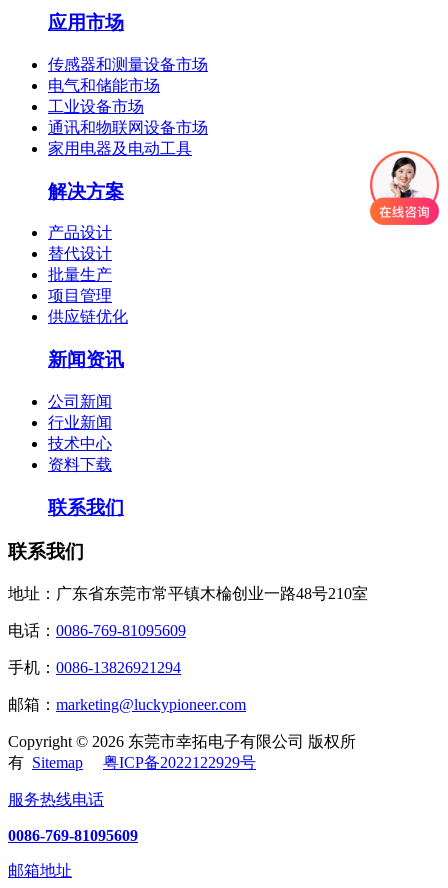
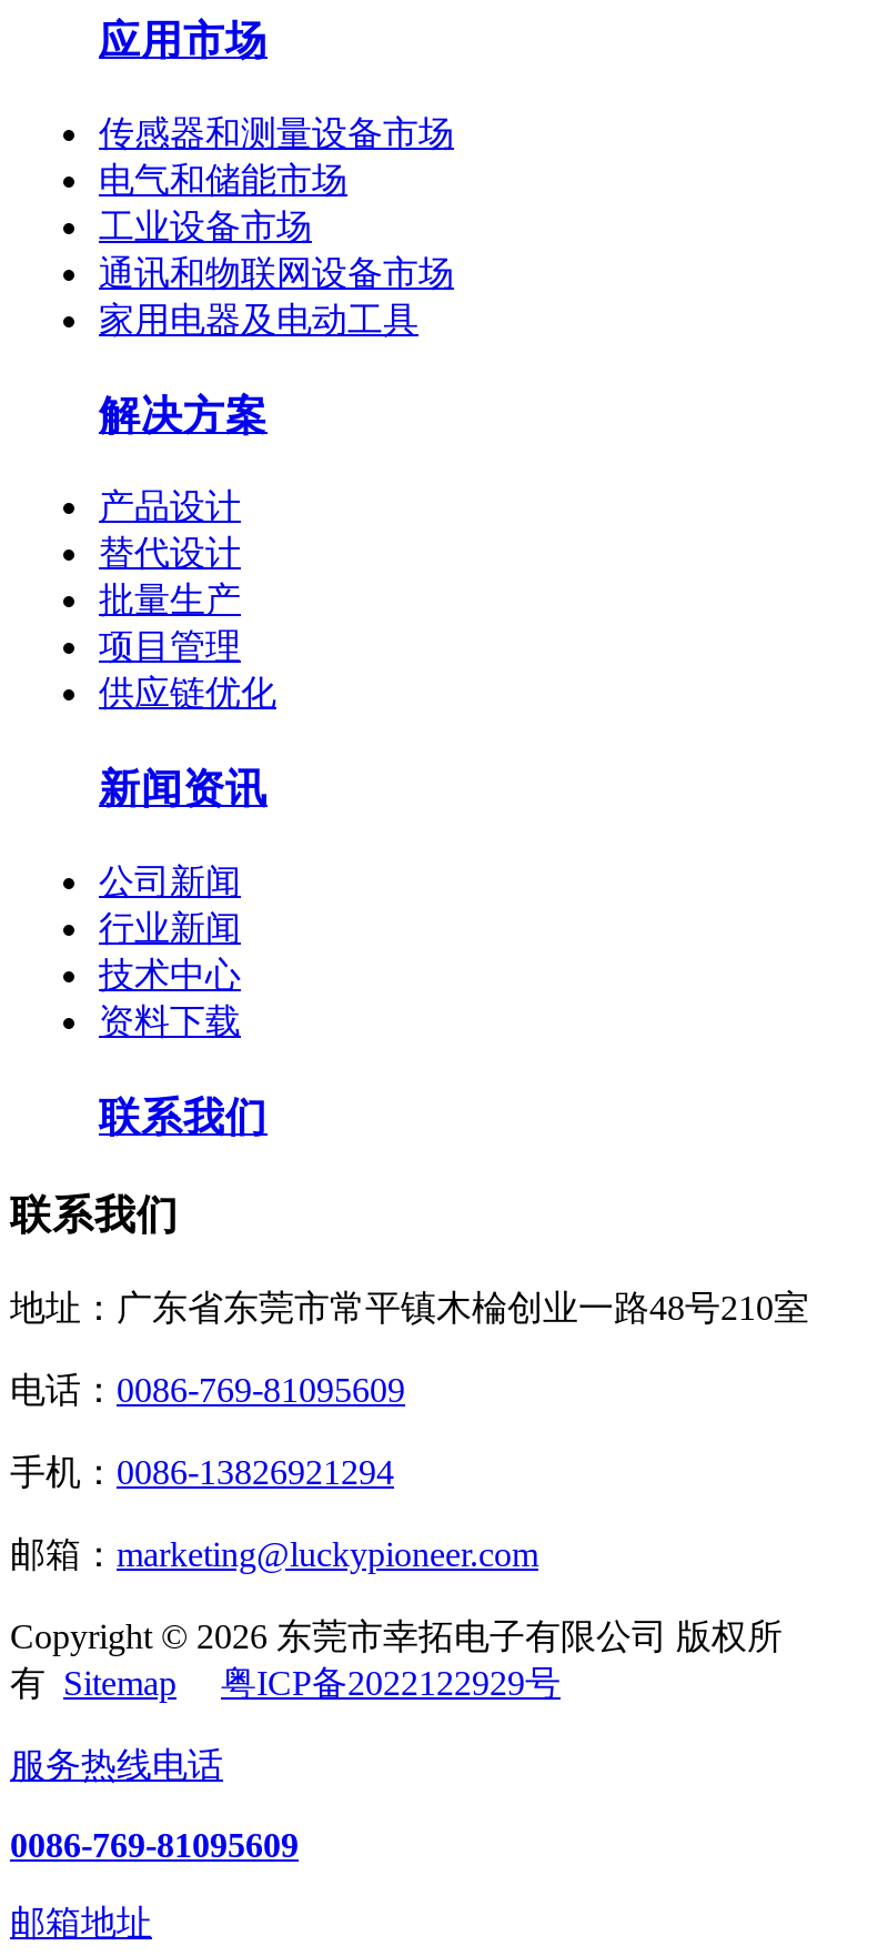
[369,150,440,226] [image] -> none

